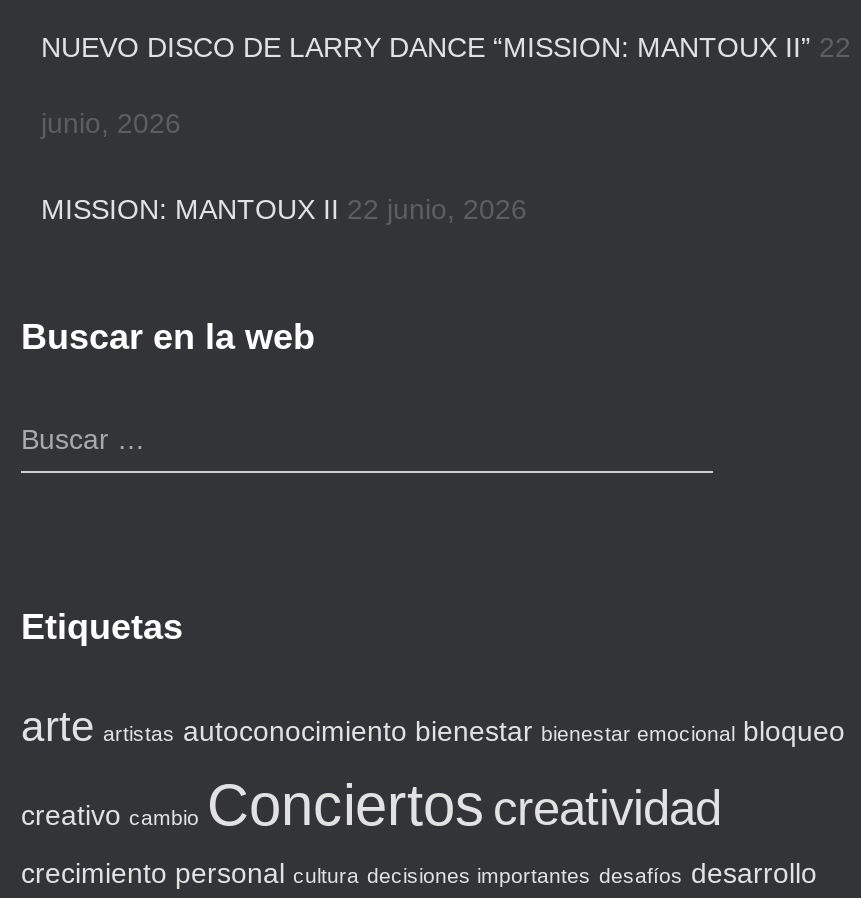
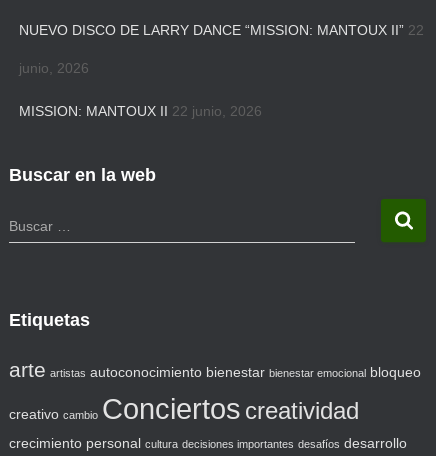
none -> [380,198,427,243] [image]

